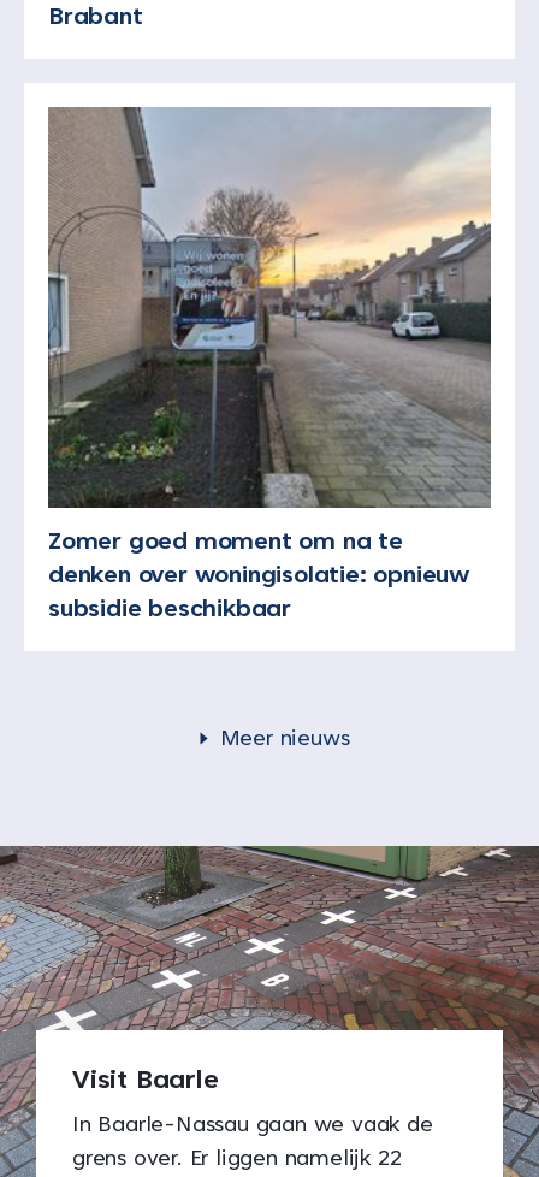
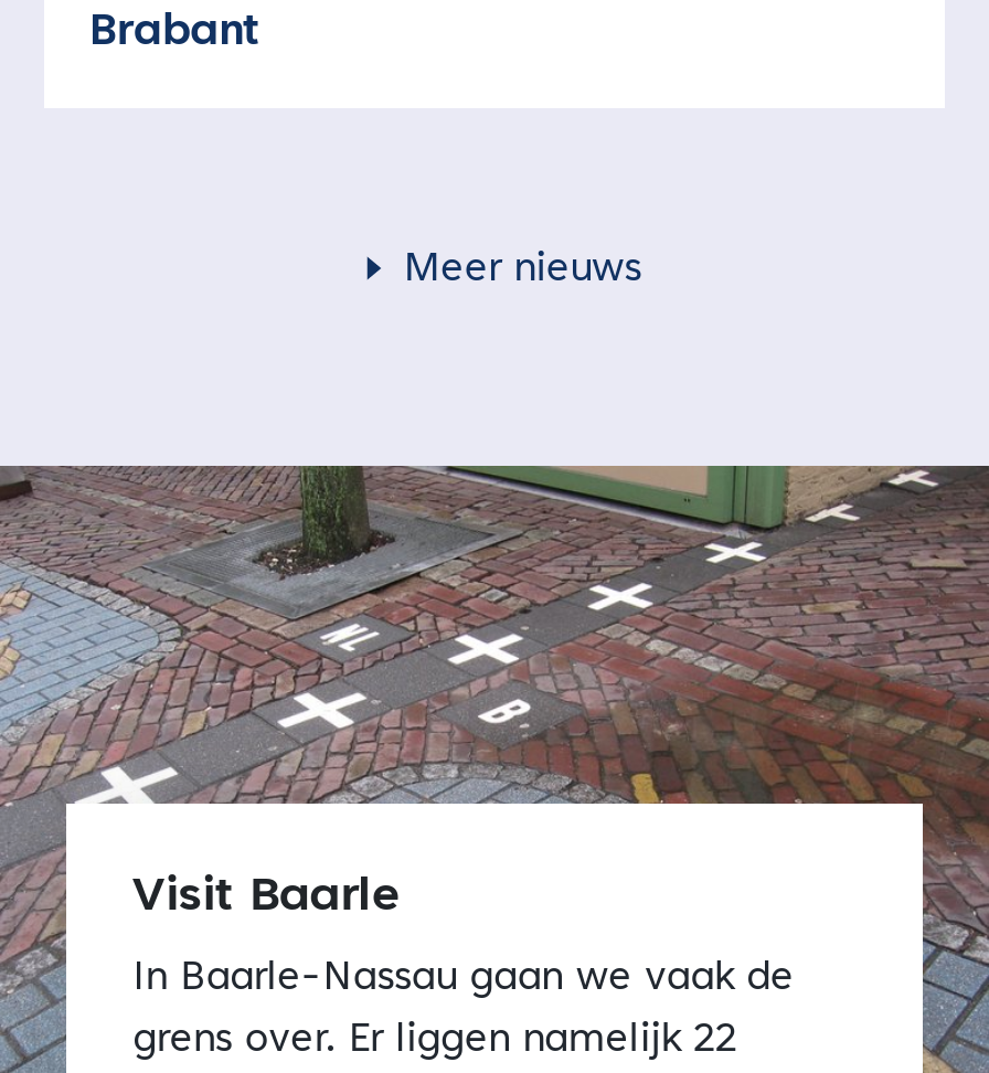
[47,106,492,622] [image] | Zomer goed moment om na te | denken over woningisolatie: opnieuw | subsidie beschikbaar -> none

